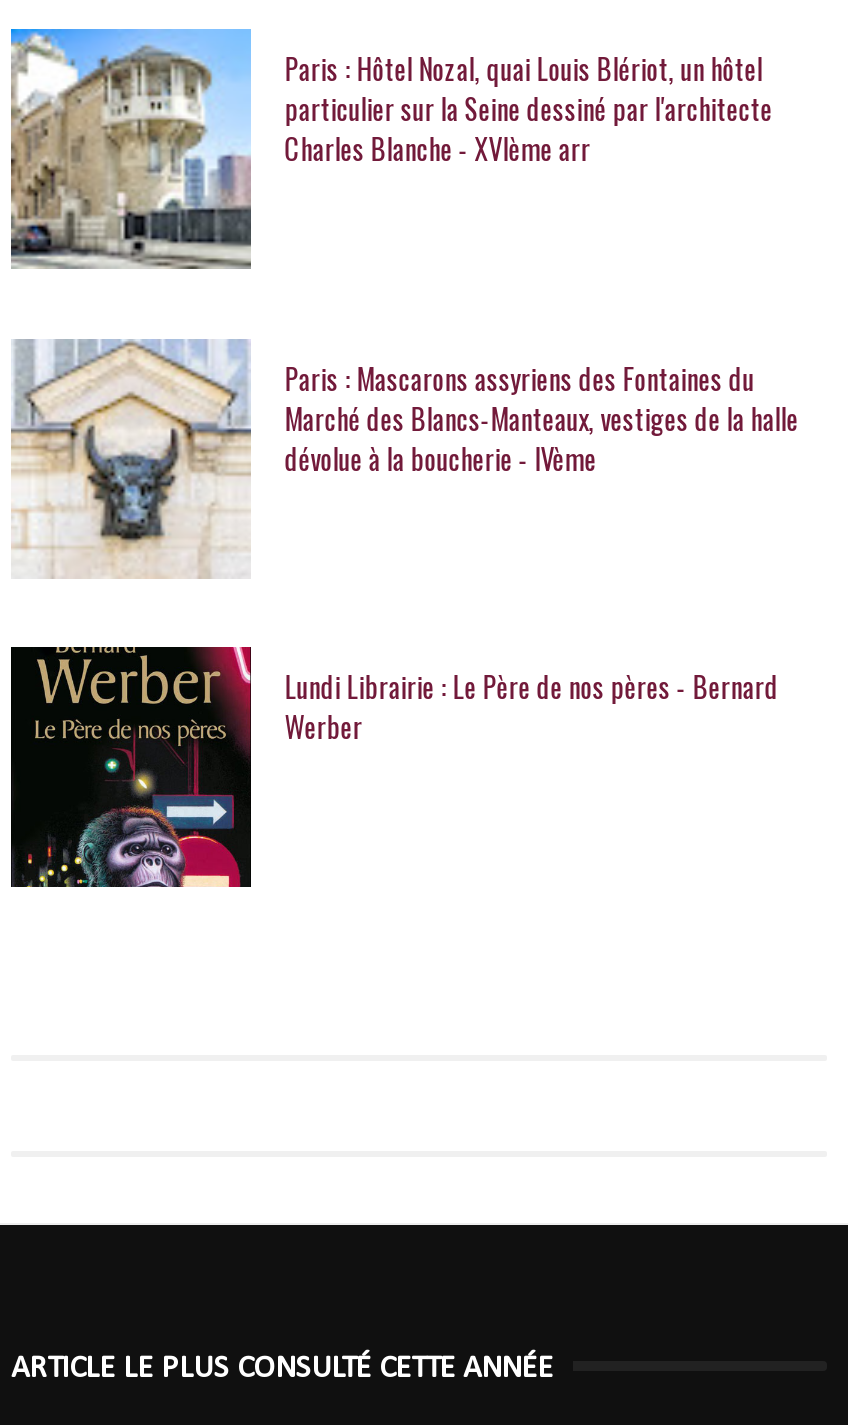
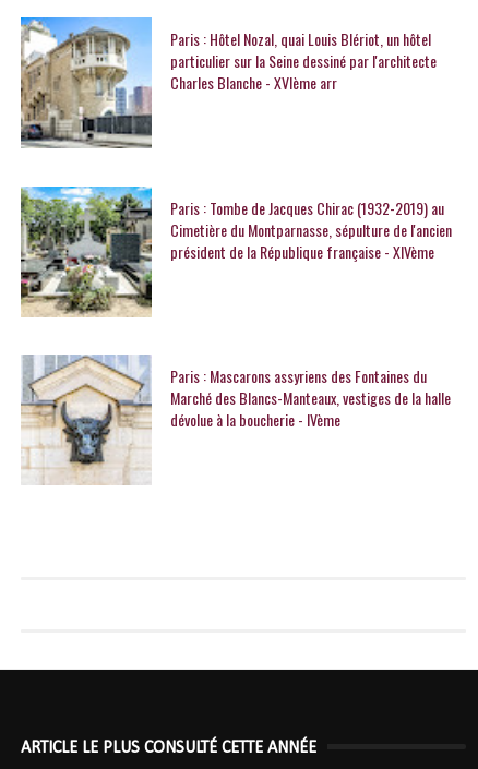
none -> [21,187,452,316] [image] | Paris : Tombe de Jacques Chirac (1932-2019) au | Cimetière du Montparnasse, sépulture de l'ancien | président de la République française - XIVème
moved [9,335,799,581] -> [20,353,450,488]: [image] | Paris : Mascarons assyriens des Fontaines du | Marché des Blancs-Manteaux, vestiges de la halle | dévolue à la boucherie - IVème
[9,645,779,889] [image] | Lundi Librairie : Le Père de nos pères - Bernard | Werber -> none

